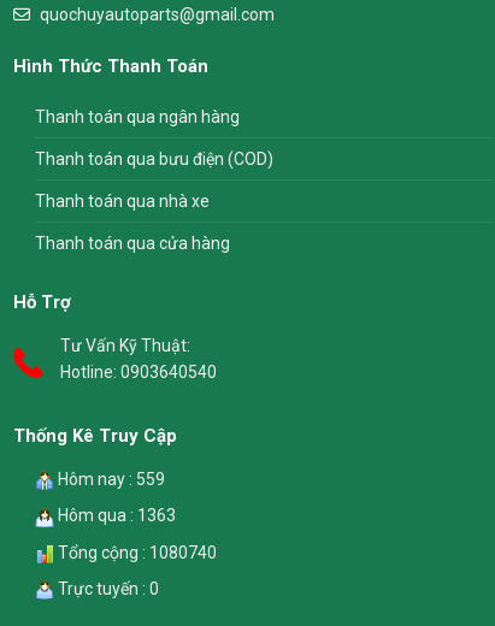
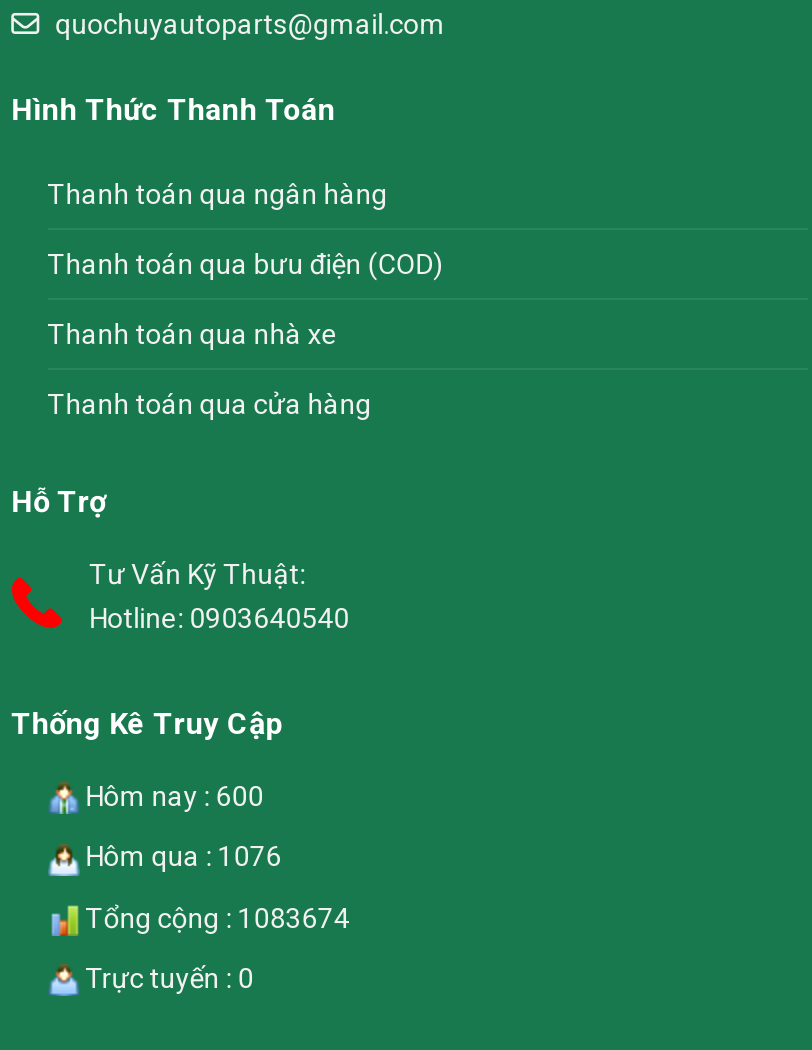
[54,469,165,489] Hôm nay : 559 -> [80,780,264,812] Hôm nay : 600
[54,506,176,525] Hôm qua : 1363 -> [80,841,282,873] Hôm qua : 1076
[54,543,217,562] Tổng cộng : 1080740 -> [80,901,350,933] Tổng cộng : 1083674

